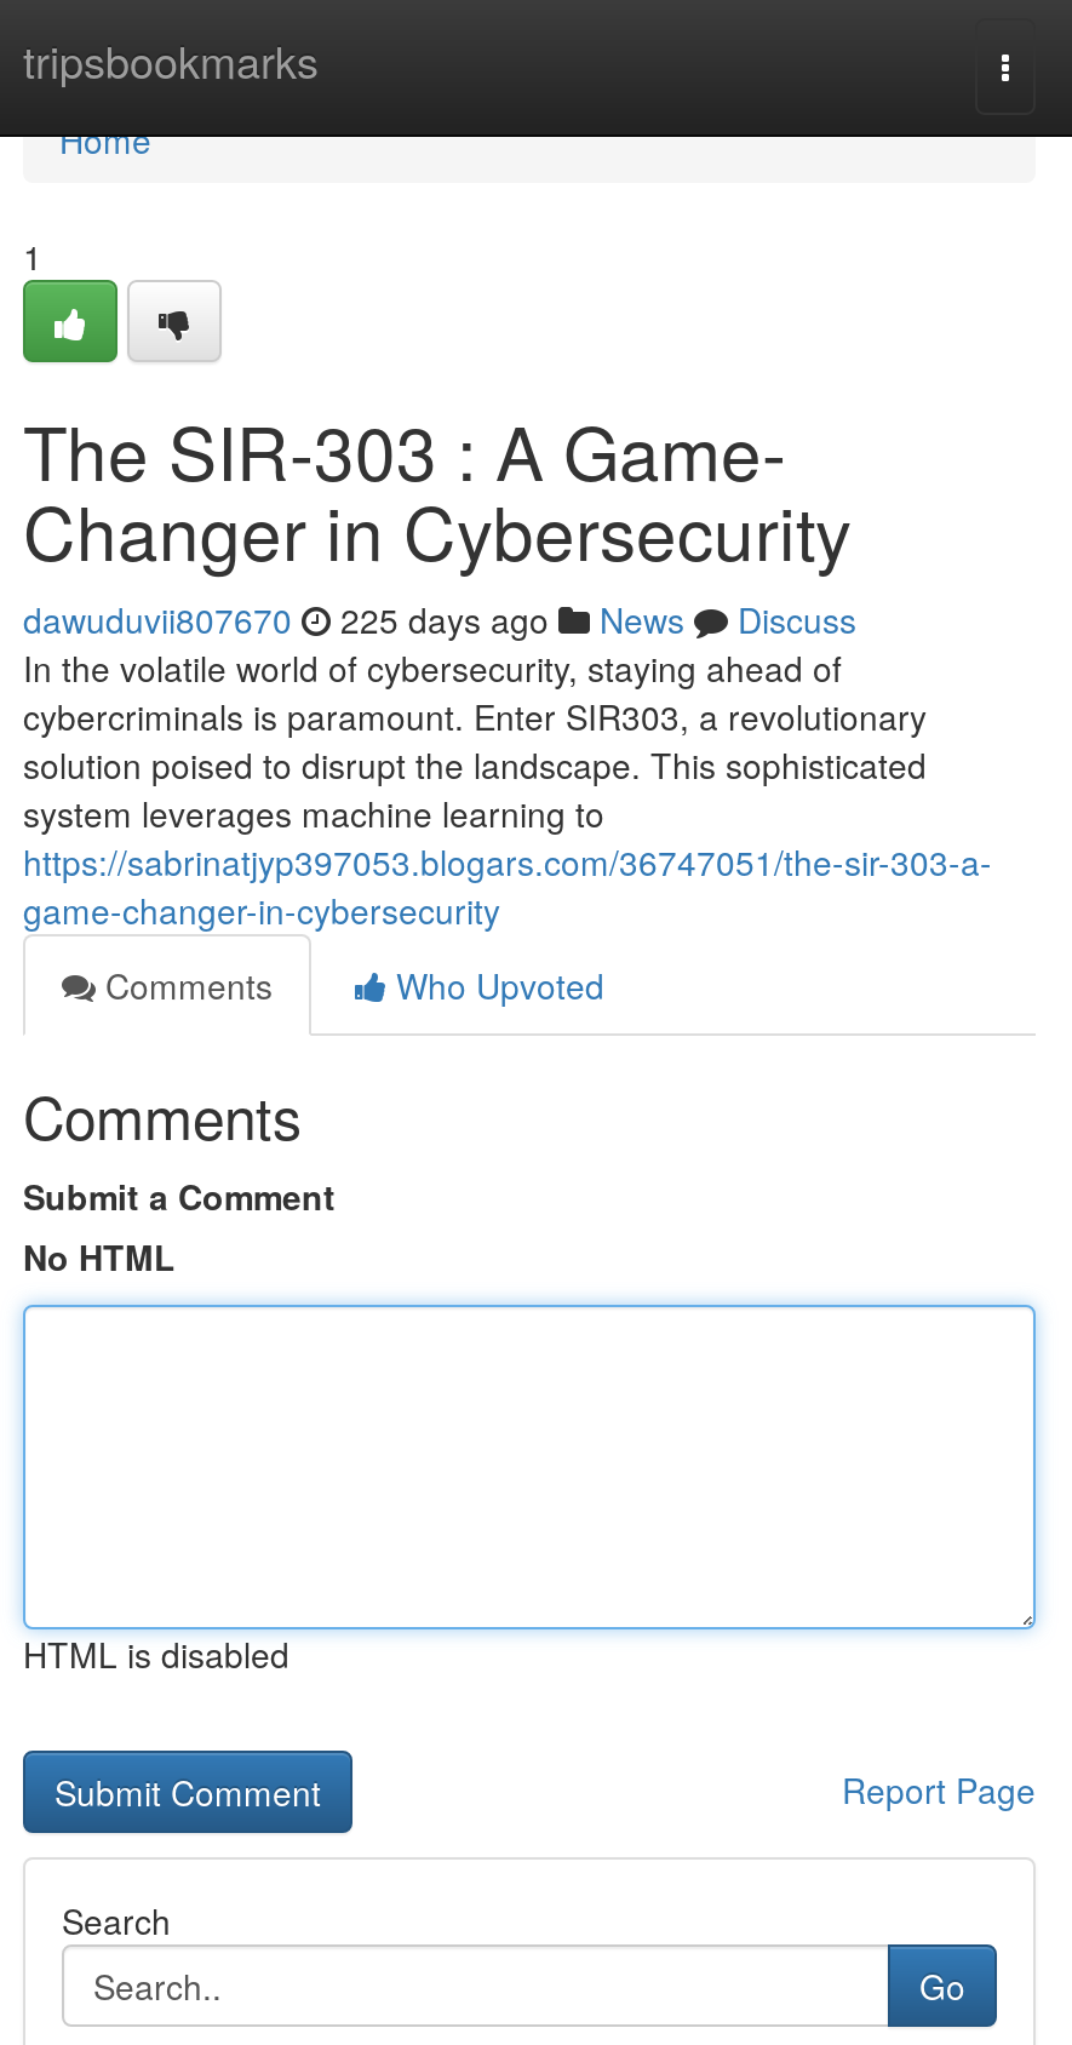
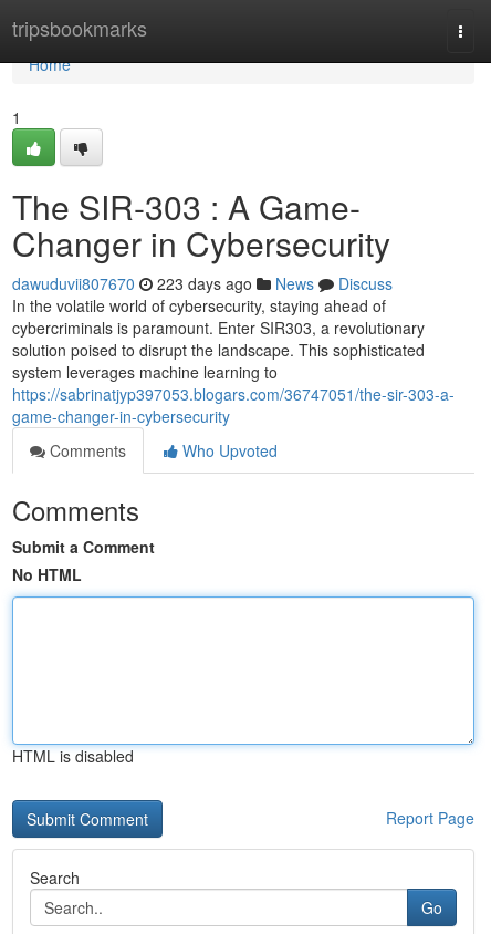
[23,595,856,643] dawuduvii807670 225 days ago News Discuss -> [12,272,393,294] dawuduvii807670 223 days ago News Discuss

